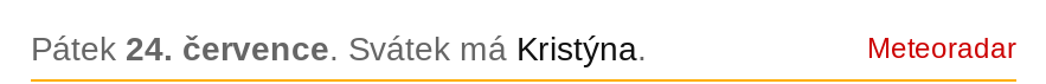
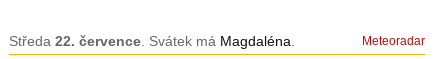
[31,28,647,66] Pátek 24. července. Svátek má Kristýna. -> [9,32,295,48] Středa 22. července. Svátek má Magdaléna.

